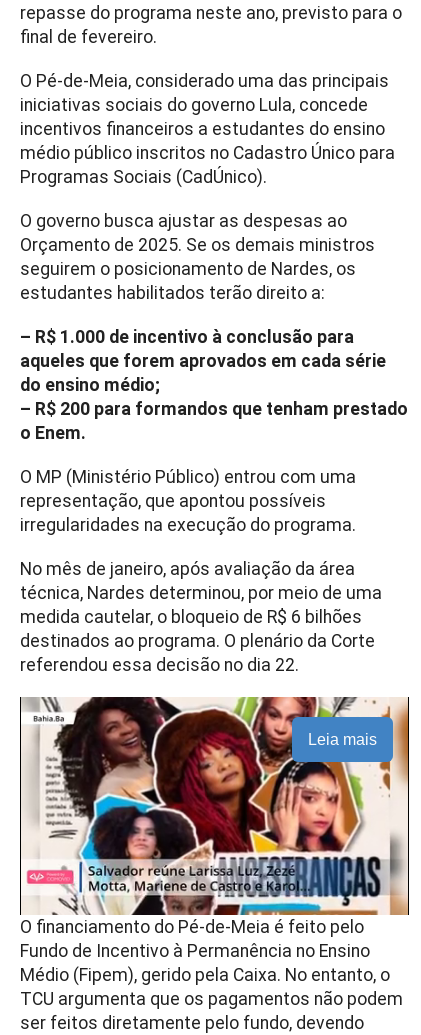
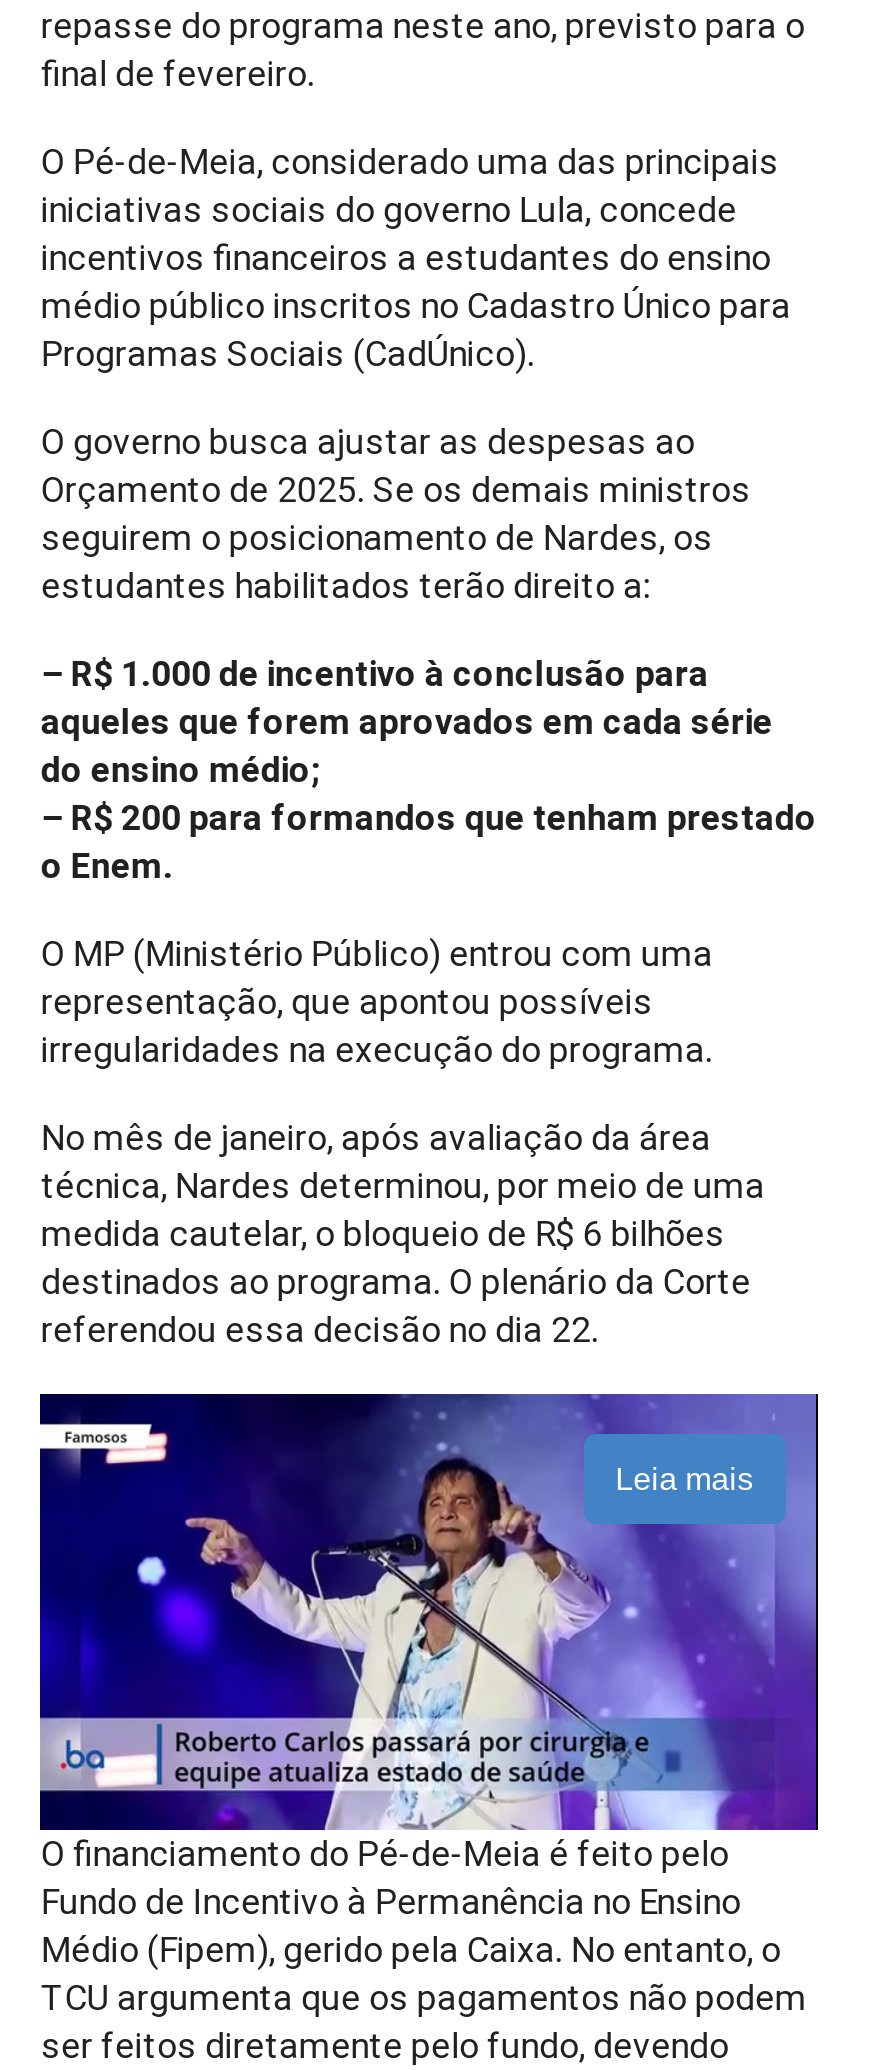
[19,696,409,916] [image] -> [38,1392,818,1832] [image]

